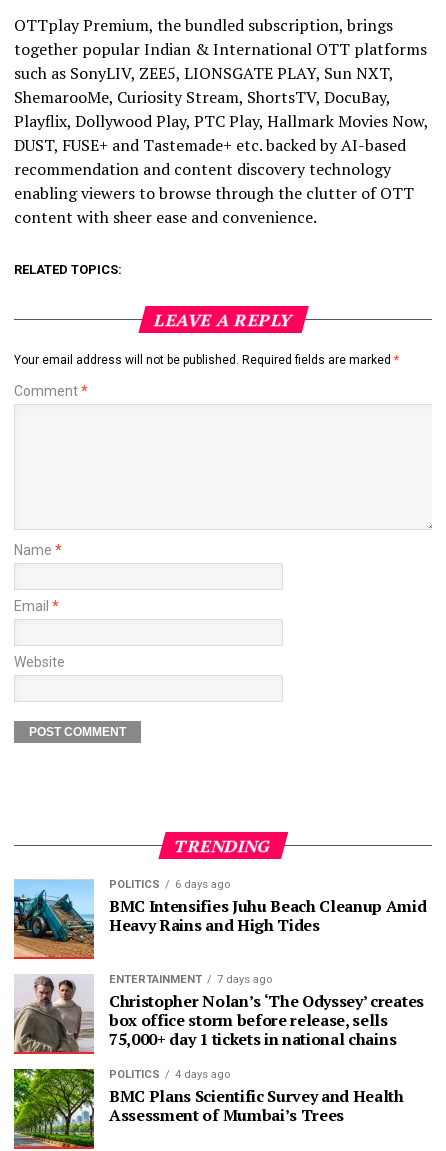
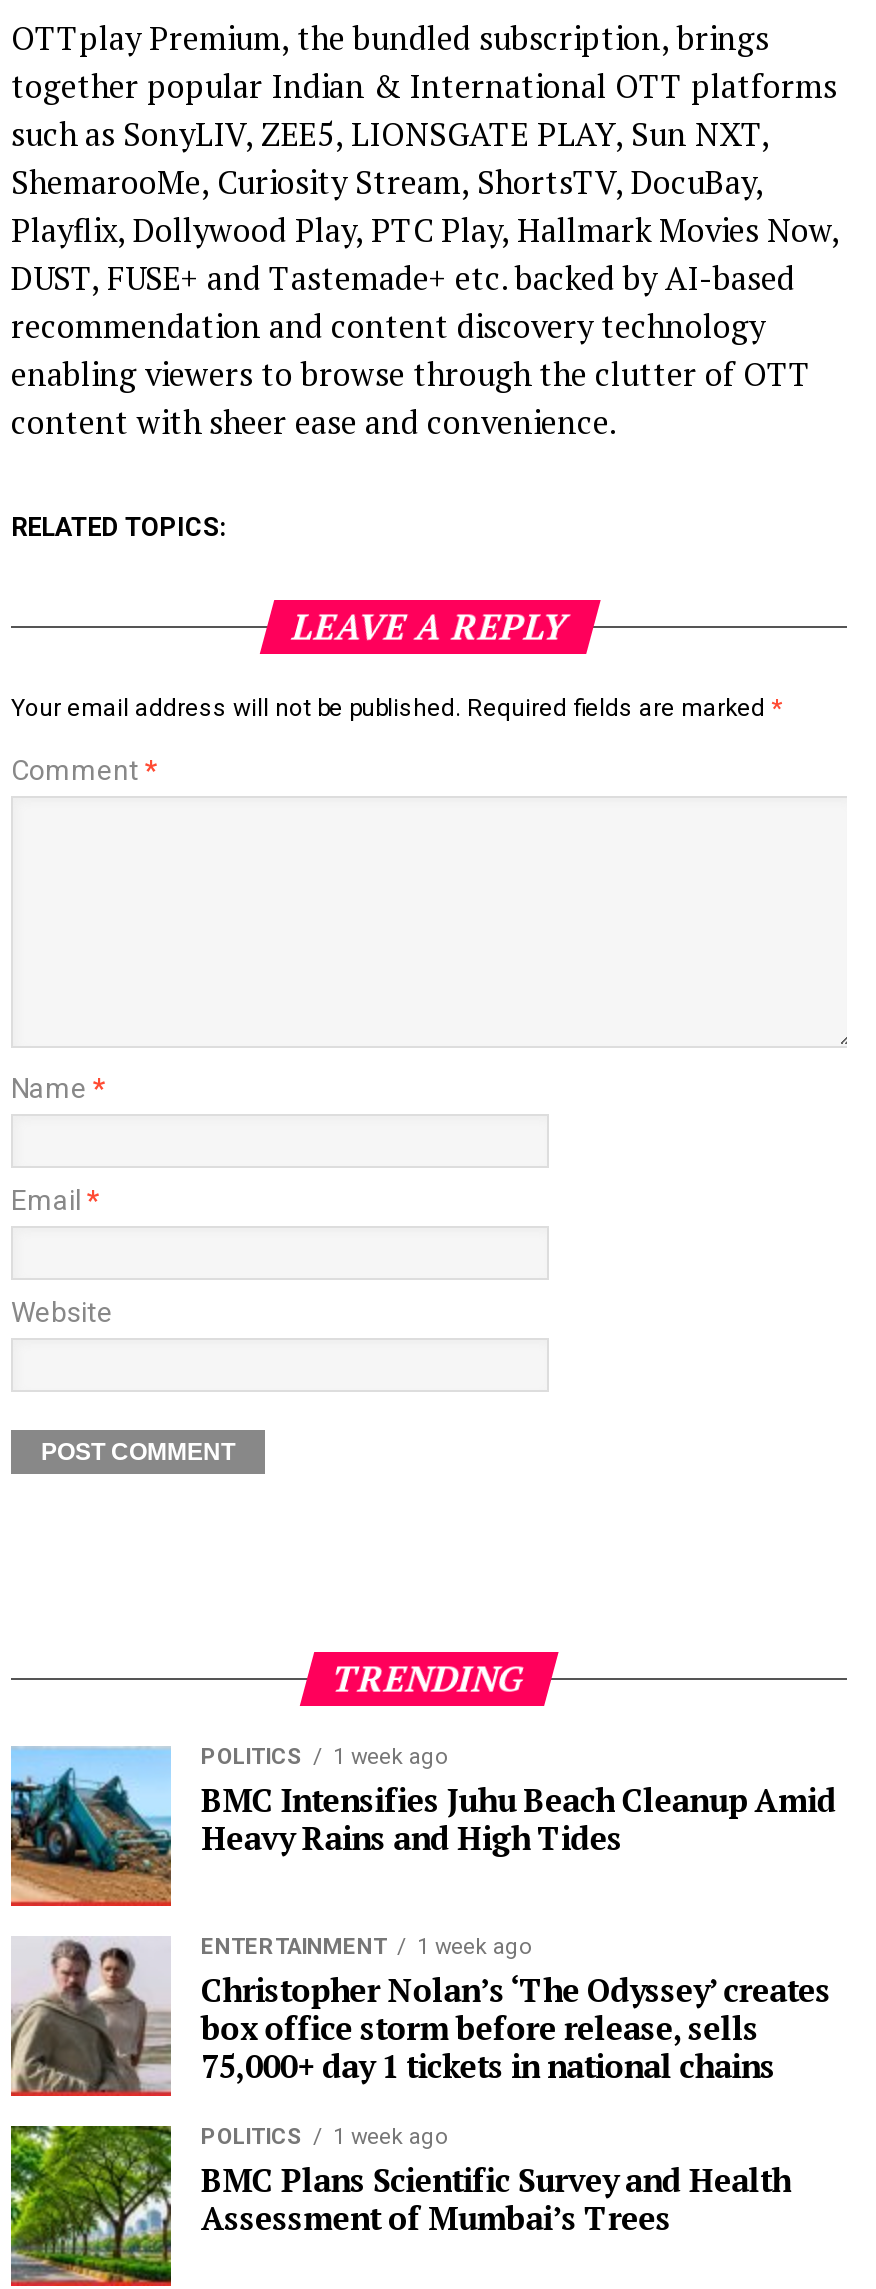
[109,878,230,891] POLITICS 6 days ago -> [201,1744,447,1770] POLITICS 1 week ago
[109,973,272,986] ENTERTAINMENT 7 days ago -> [201,1934,531,1960] ENTERTAINMENT 1 week ago
[109,1068,230,1081] POLITICS 4 days ago -> [201,2124,447,2150] POLITICS 1 week ago

